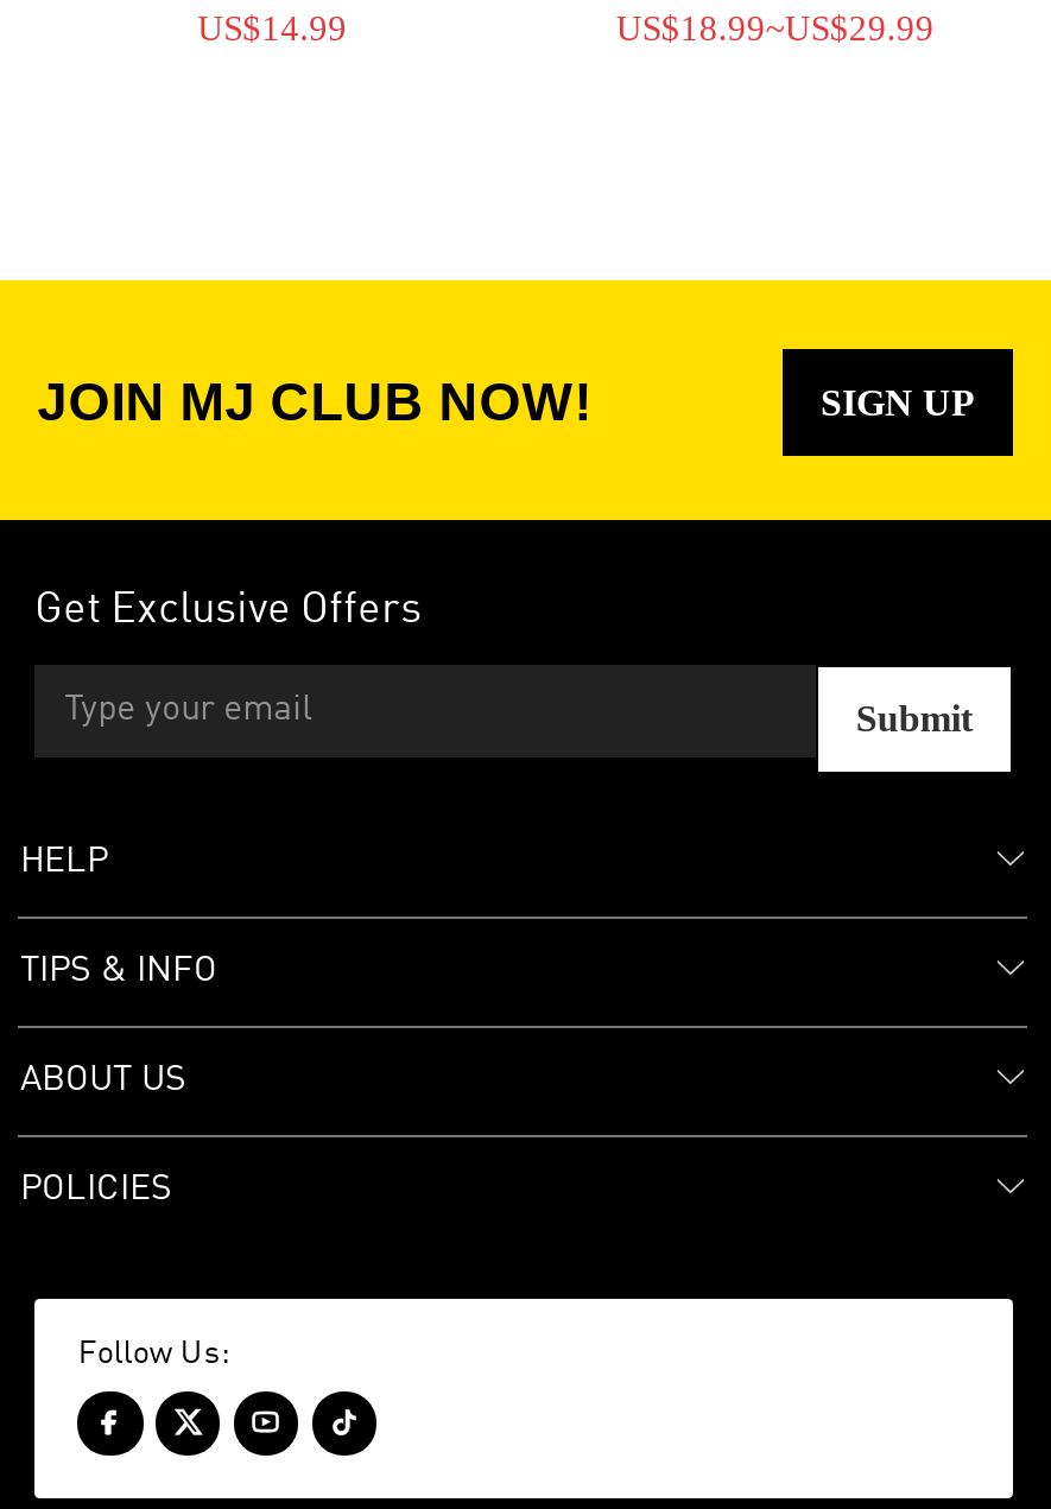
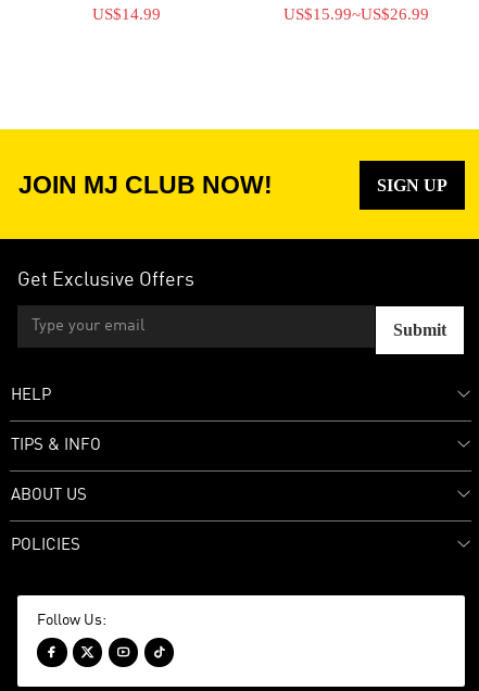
[616,10,934,48] US$18.99~US$29.99 -> [283,6,429,23] US$15.99~US$26.99

